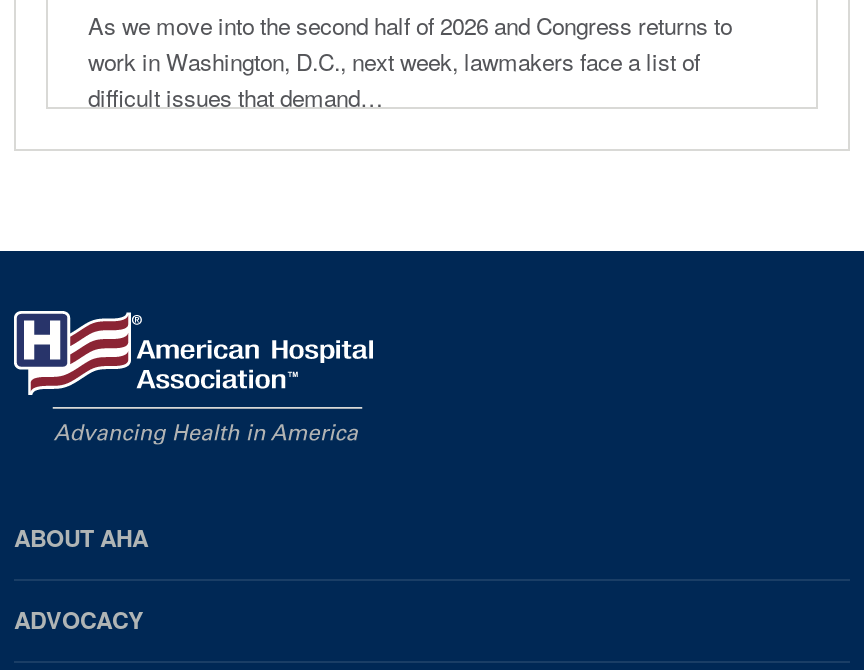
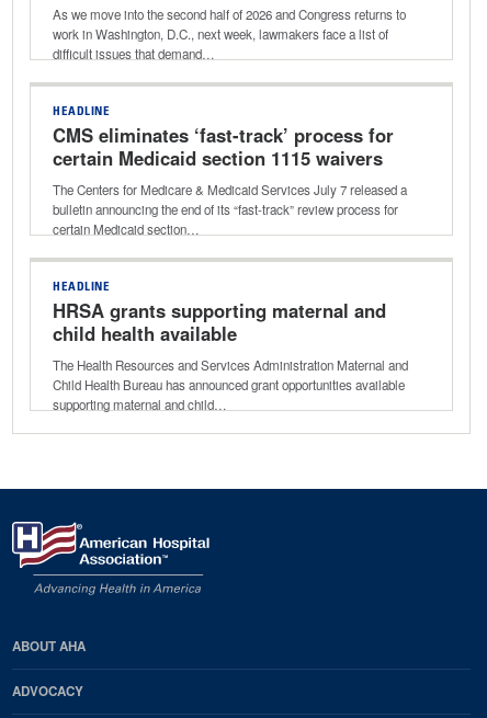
none -> [53,106,408,413] HEADLINE | CMS eliminates ‘fast-track’ process for | certain Medicaid section 1115 waivers | The Centers for Medicare & Medicaid Services July 7 released a | bulletin announcing the end of its “fast-track” review process for | certain Medicaid section… | HEADLINE | HRSA grants supporting maternal and | child health available | The Health Resources and Services Administration Maternal and | Child Health Bureau has announced grant opportunities available | supporting maternal and child…

